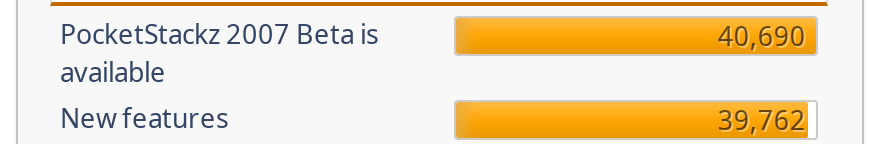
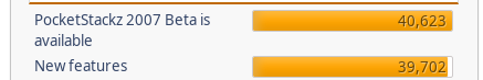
[718,18,806,54] 40,690 -> [398,11,446,31] 40,623
[718,102,806,138] 39,762 -> [398,57,446,77] 39,702

